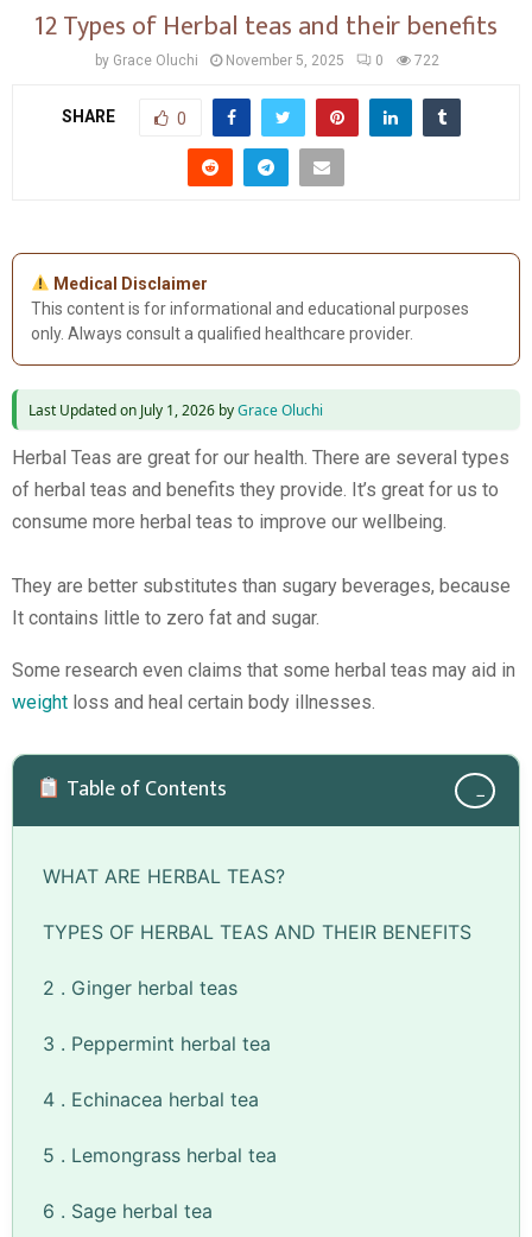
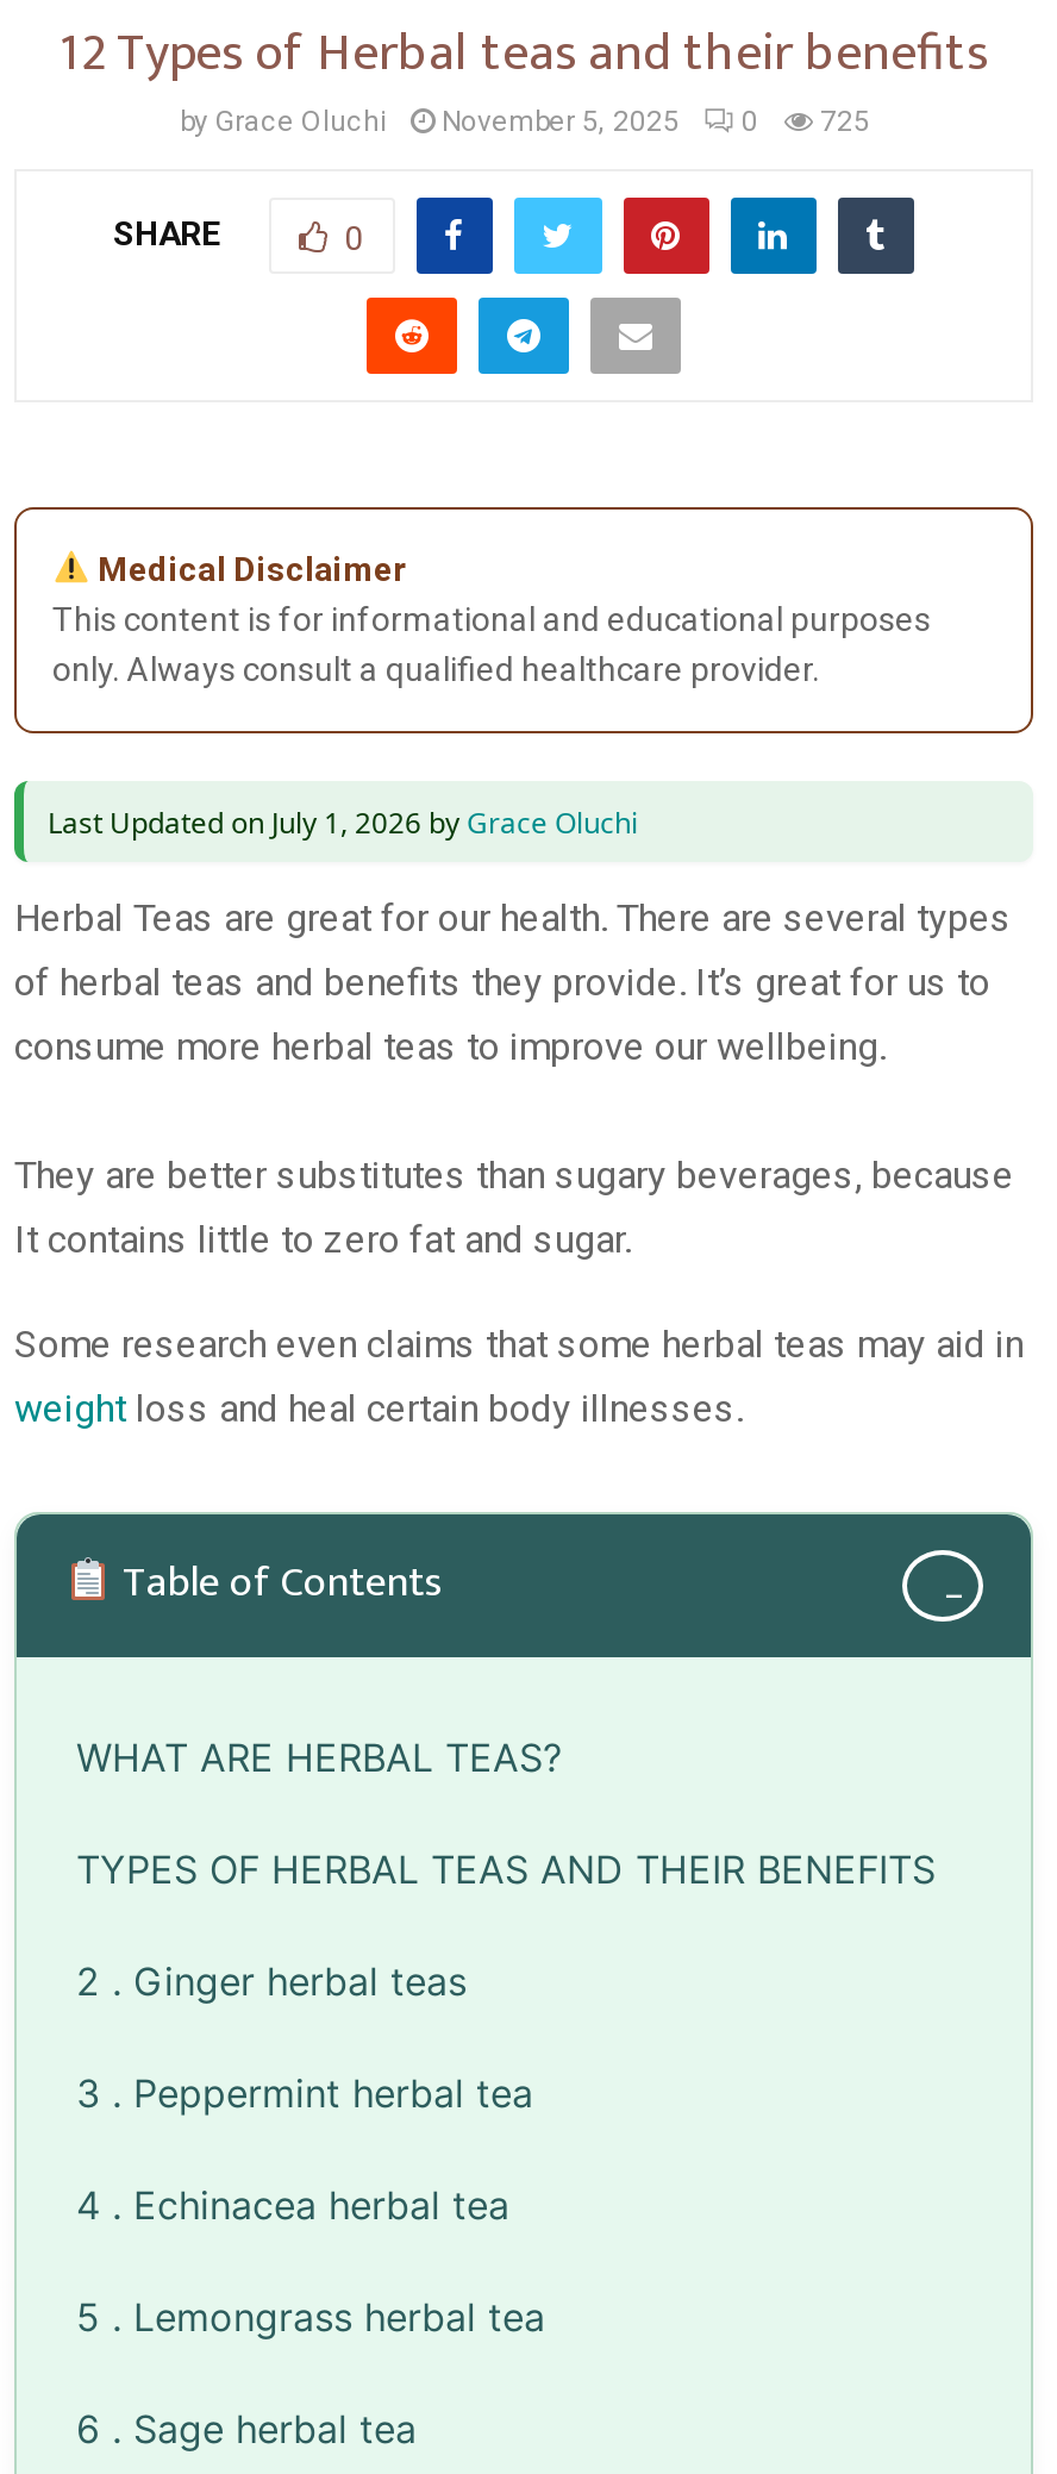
[94,52,439,69] by Grace Oluchi November 5, 2025 0 722 -> [180,105,870,138] by Grace Oluchi November 5, 2025 0 725

